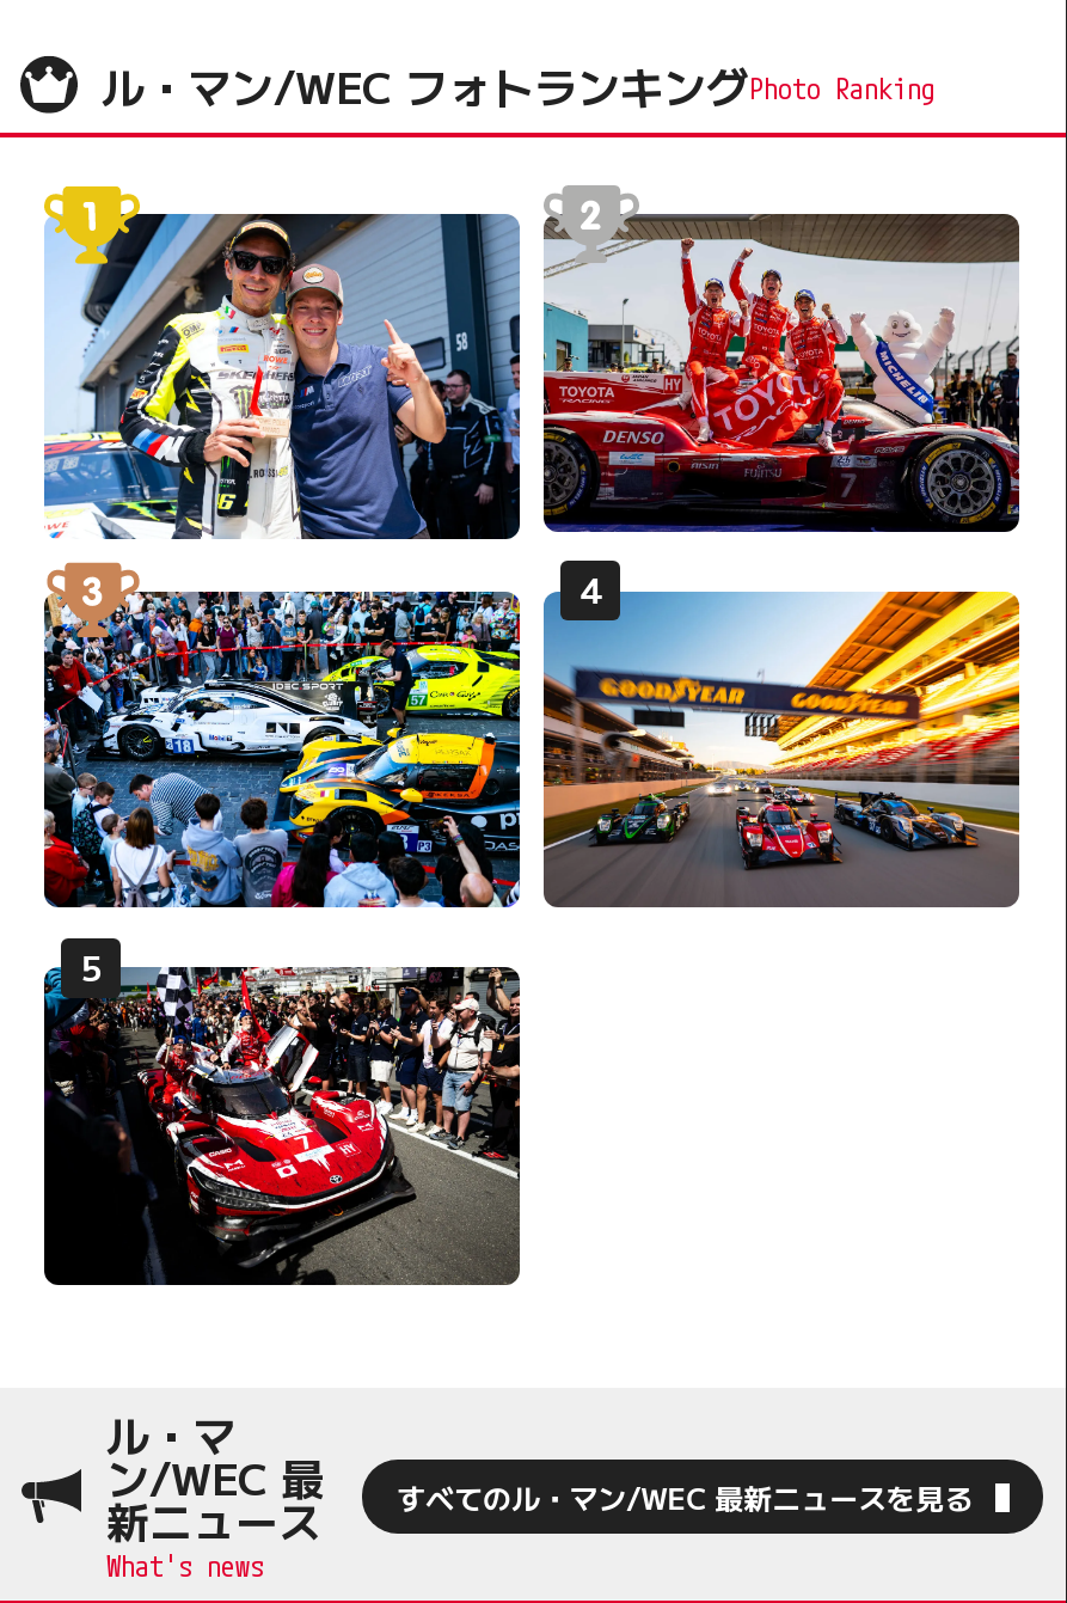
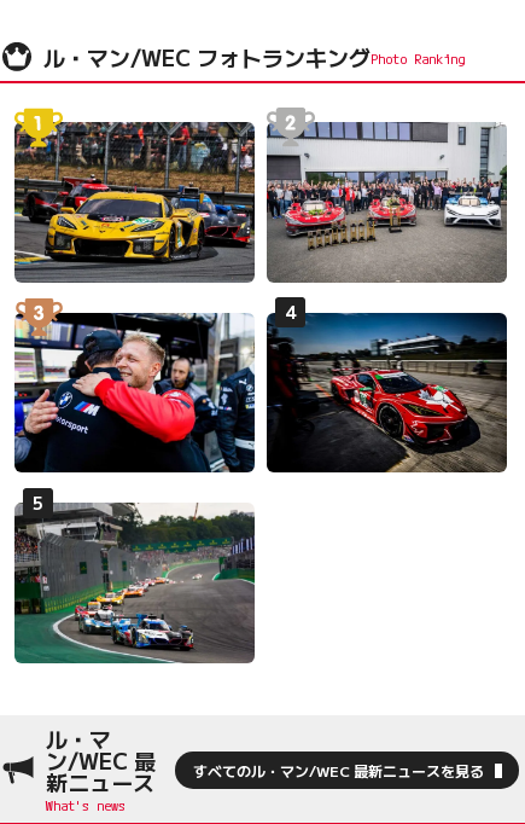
[42,212,522,542] [image] -> [13,121,256,286] [image]
[541,212,1019,534] [image] -> [266,121,508,284] [image]
[42,589,522,910] [image] -> [13,312,256,474] [image]
[541,589,1022,907] [image] -> [266,312,508,472] [image]
[42,965,522,1287] [image] -> [13,503,256,665] [image]

